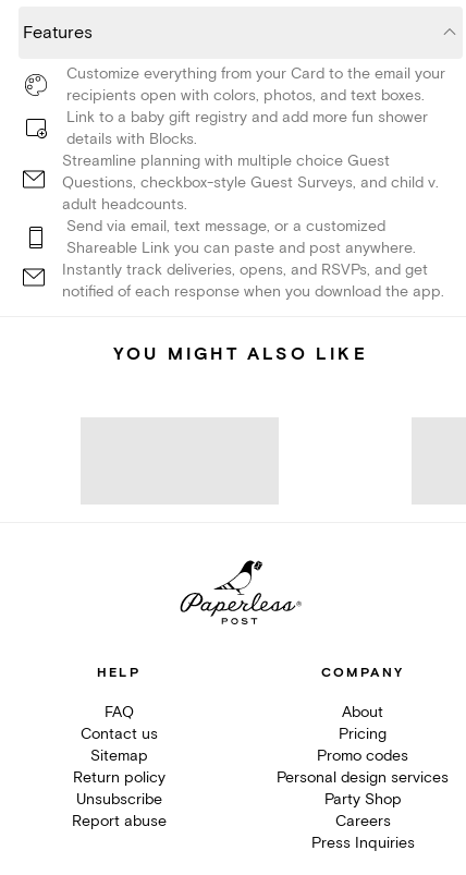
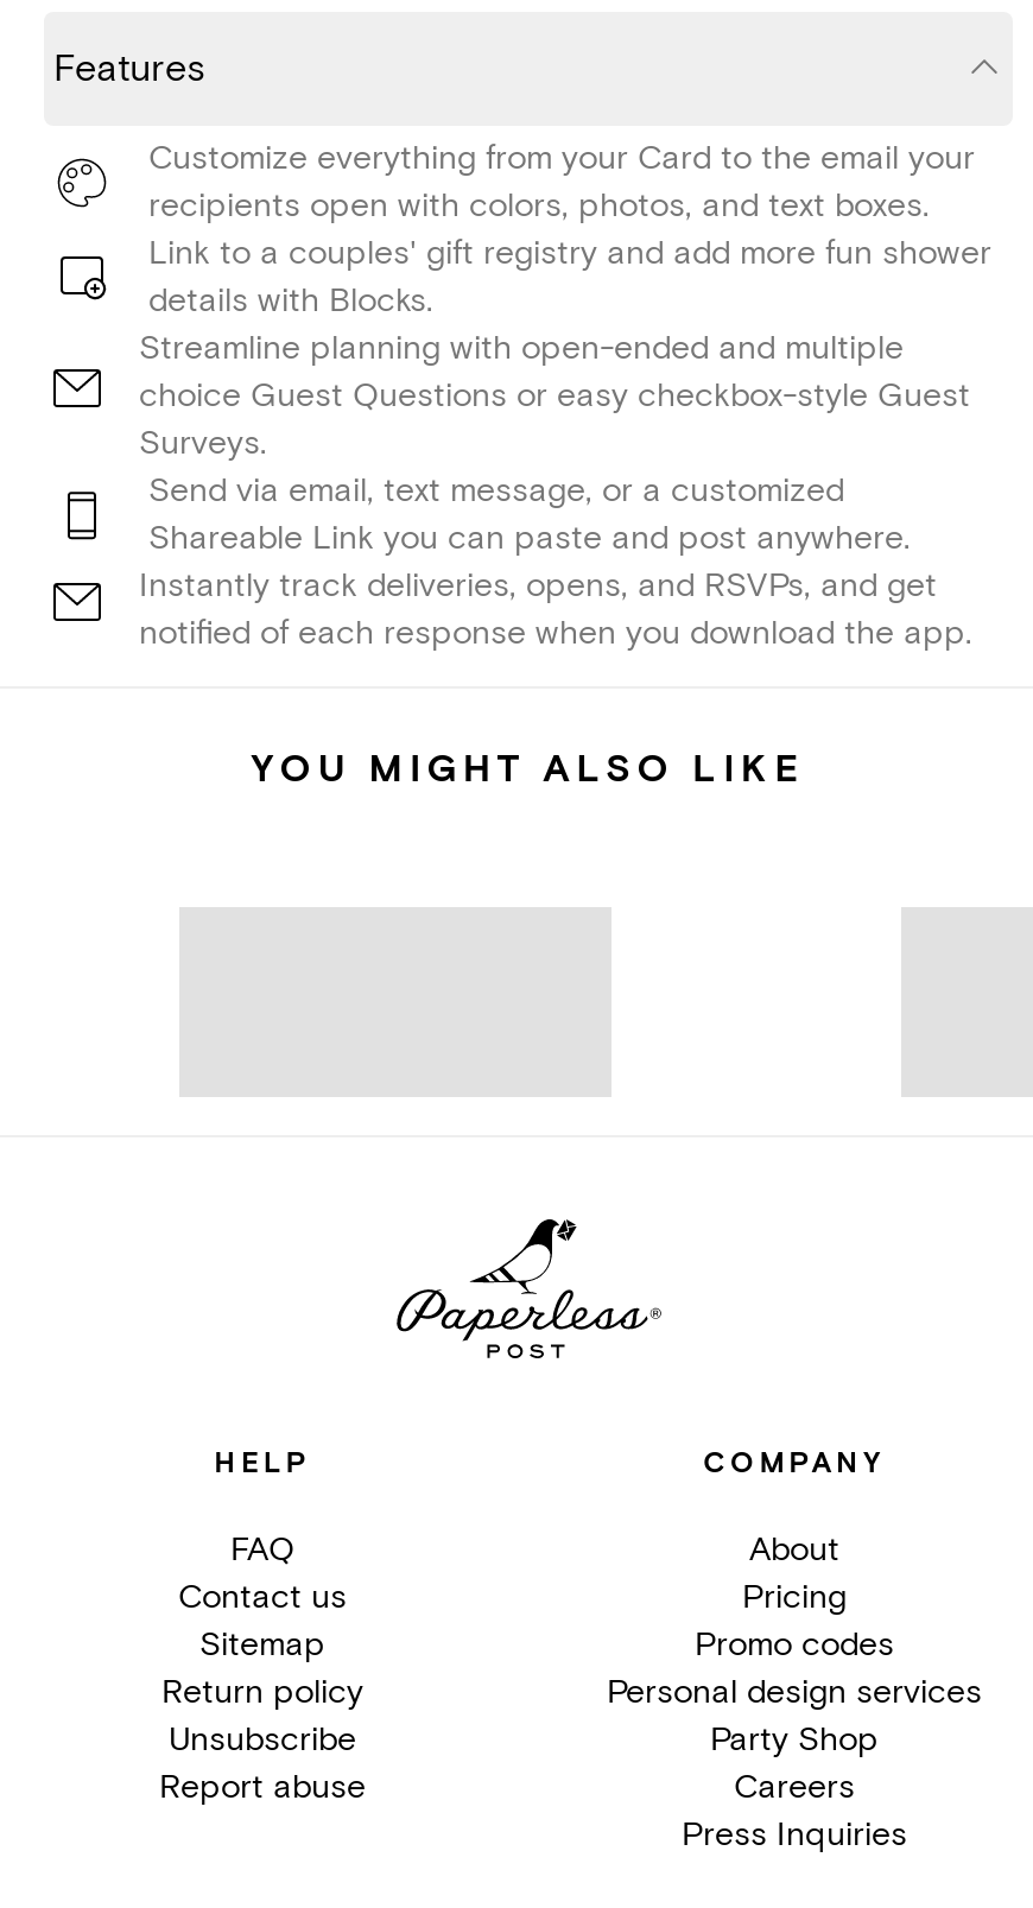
[66,108,428,127] Link to a baby gift registry and add more fun shower -> [148,234,991,274] Link to a couples' gift registry and add more fun shower
[62,152,439,214] Streamline planning with multiple choice Guest | Questions, checkbox-style Guest Surveys, and child v. | adult headcounts. -> [139,329,970,464] Streamline planning with open-ended and multiple | choice Guest Questions or easy checkbox-style Guest | Surveys.

